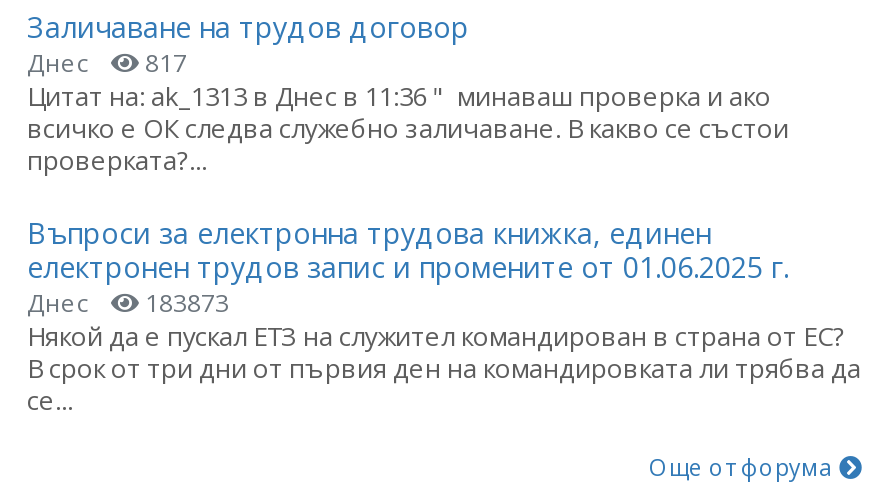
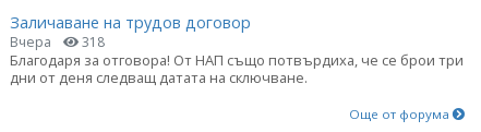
[27,47,861,418] Днес | 817 | Цитат на: ak_1313 в Днес в 11:36 " минаваш проверка и ако | всичко е ОК следва служебно заличаване. В какво се състои | проверката?... | Въпроси за електронна трудова книжка, единен | електронен трудов запис и промените от 01.06.2025 г. | Днес | 183873 | Някой да е пускал ЕТЗ на служител командирован в страна от ЕС? | В срок от три дни от първия ден на командировката ли трябва да | се... -> [10,32,464,87] Вчера | 318 | Благодаря за отговора! От НАП също потвърдиха, че се брои три | дни от деня следващ датата на сключване.

